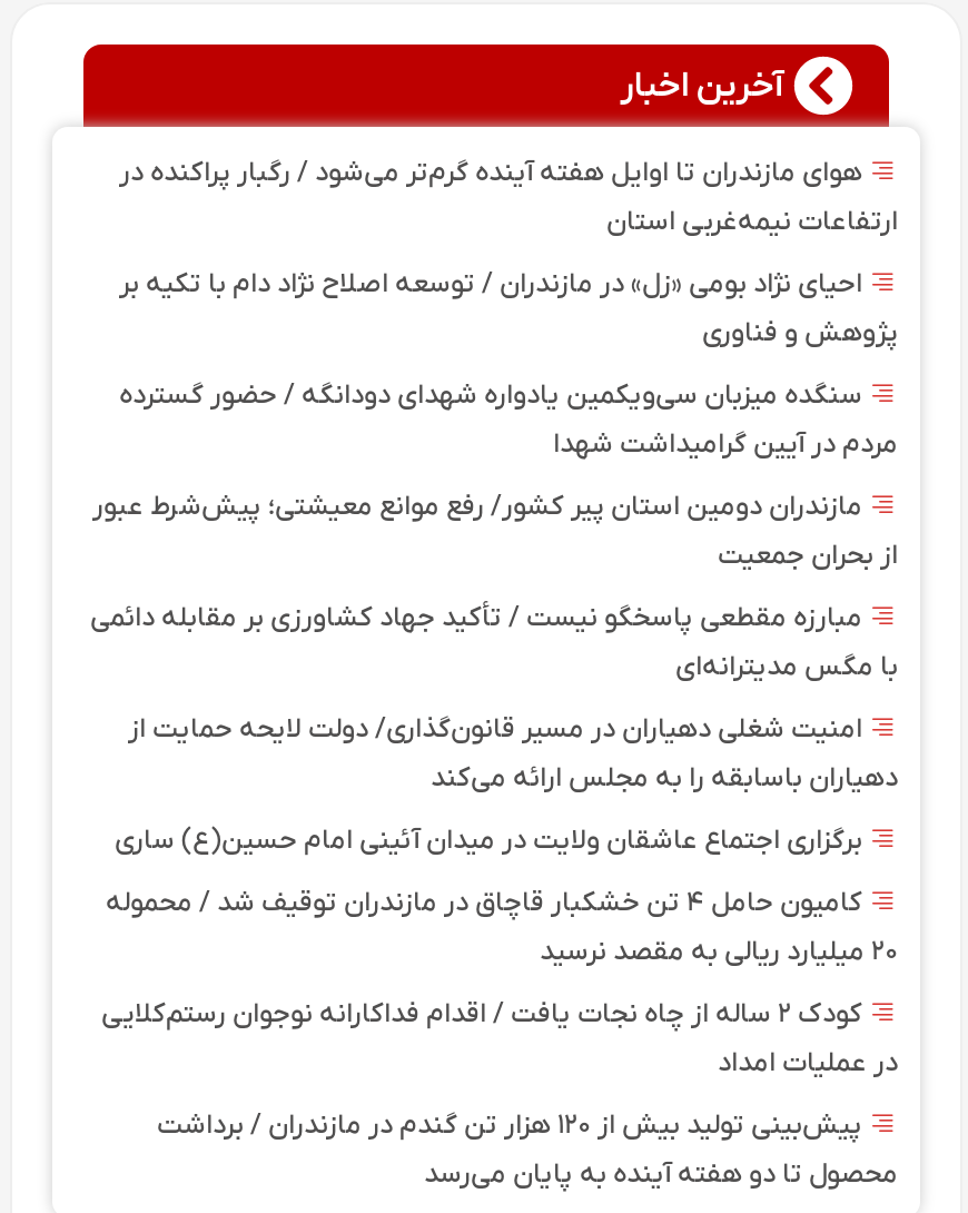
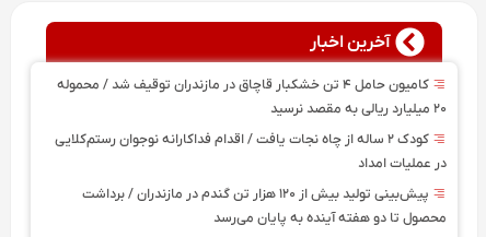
[90,157,898,860] هوای مازندران تا اوایل هفته آینده گرم‌تر می‌شود / رگبار پراکنده در | ارتفاعات نیمه‌غربی استان | احیای نژاد بومی «زل» در مازندران / توسعه اصلاح نژاد دام با تکیه بر | پژوهش و فناوری | سنگده میزبان سی‌ویکمین یادواره شهدای دودانگه / حضور گسترده | مردم در آیین گرامیداشت شهدا | مازندران دومین استان پیر کشور/ رفع موانع معیشتی؛ پیش‌شرط عبور | از بحران جمعیت | مبارزه مقطعی پاسخگو نیست / تأکید جهاد کشاورزی بر مقابله دائمی | با مگس مدیترانه‌ای | امنیت شغلی دهیاران در مسیر قانون‌گذاری/ دولت لایحه حمایت از | دهیاران باسابقه را به مجلس ارائه می‌کند | برگزاری اجتماع عاشقان ولایت در میدان آئینی امام حسین(ع) ساری -> none

